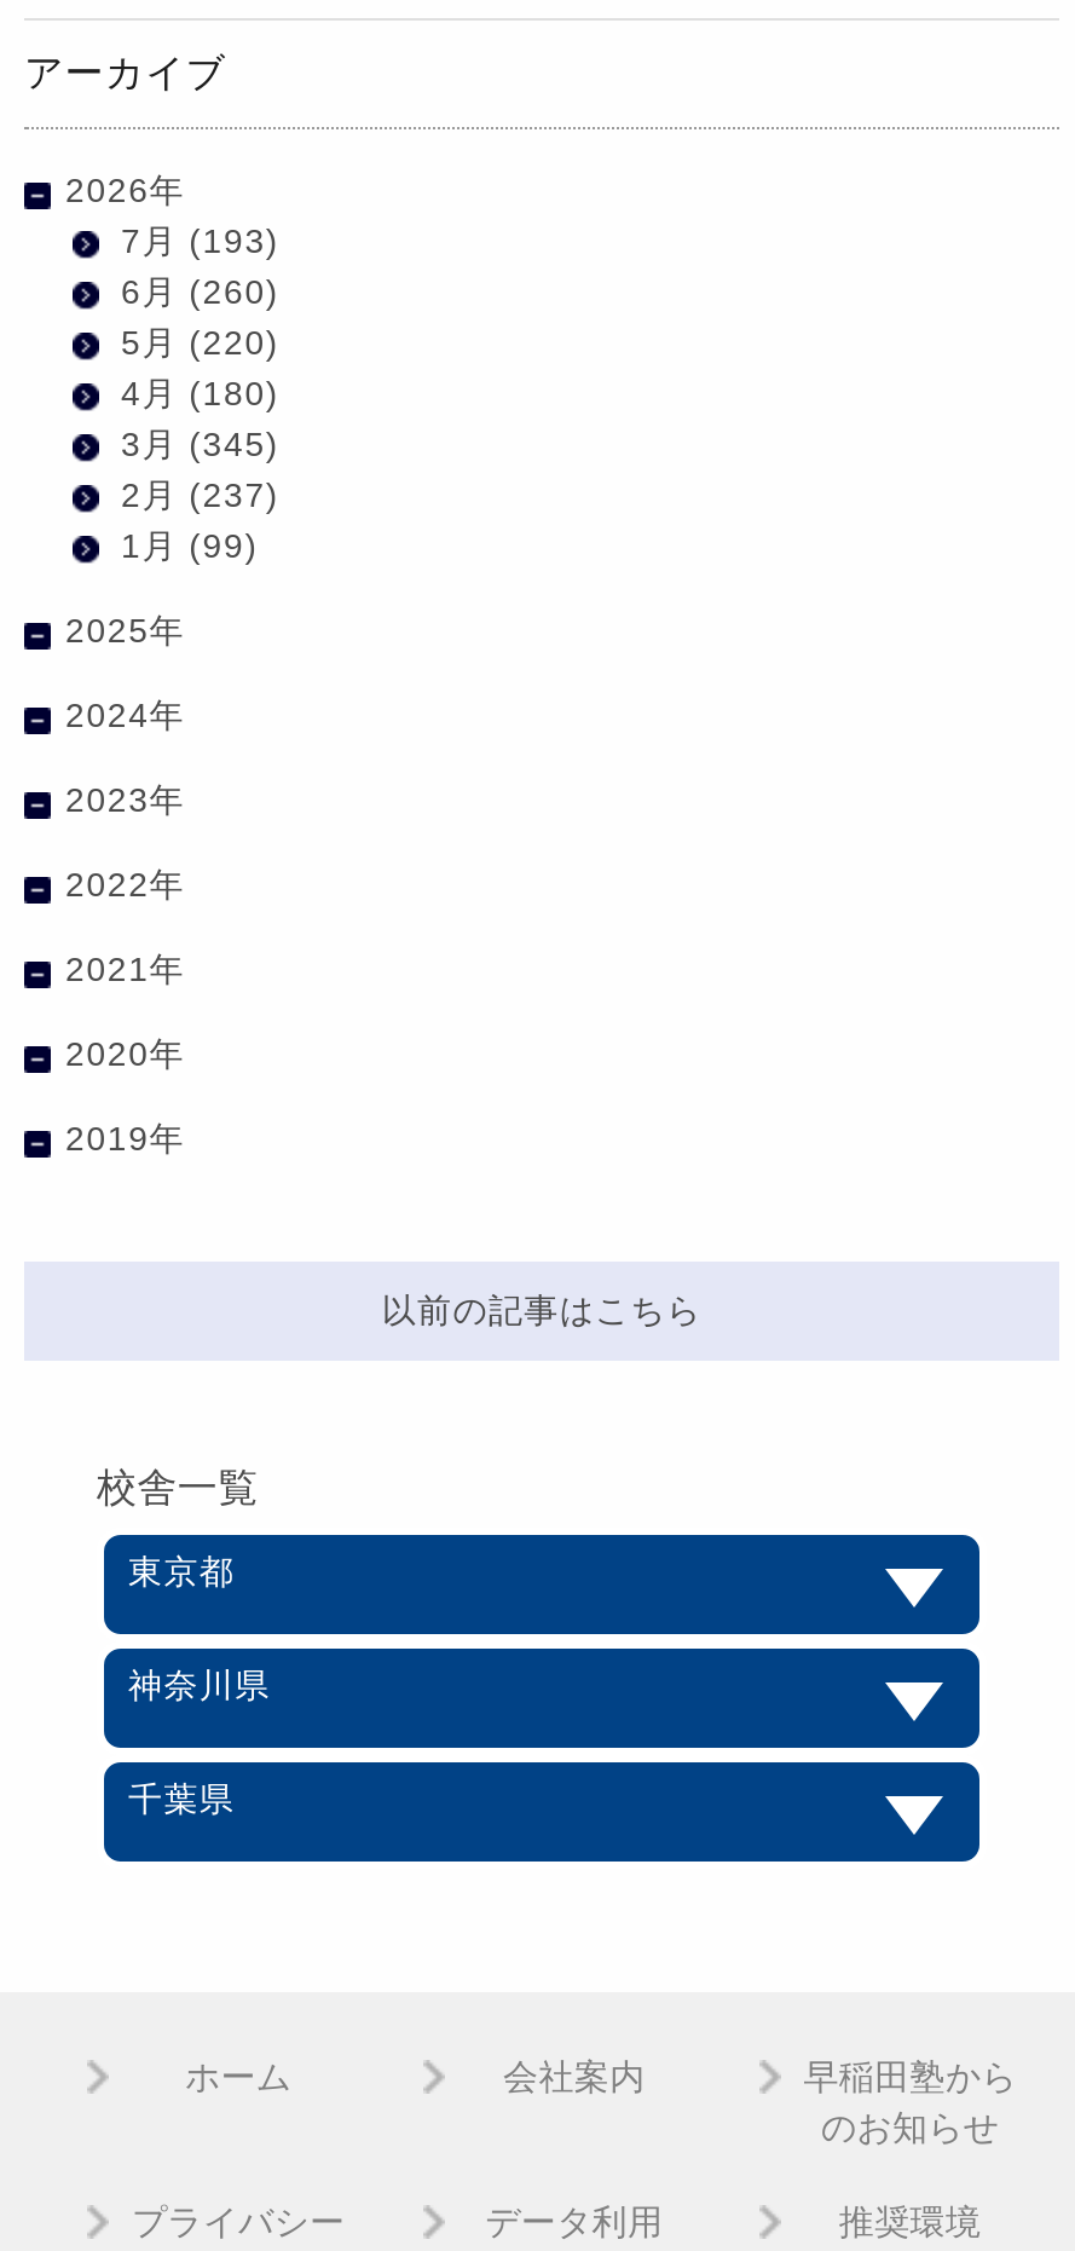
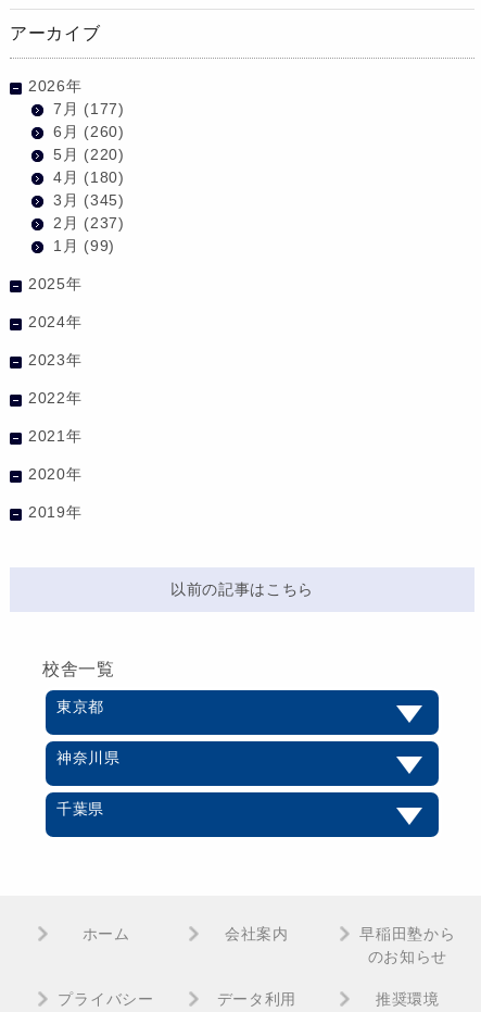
[121,221,280,259] 7月(193) -> [53,100,124,117] 7月(177)

